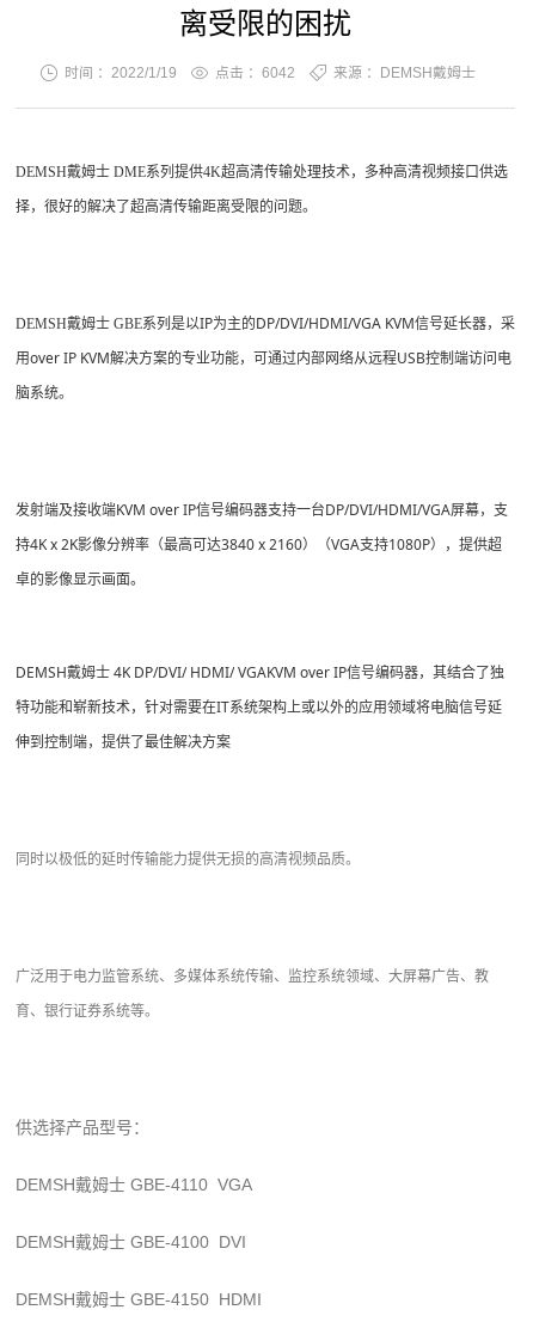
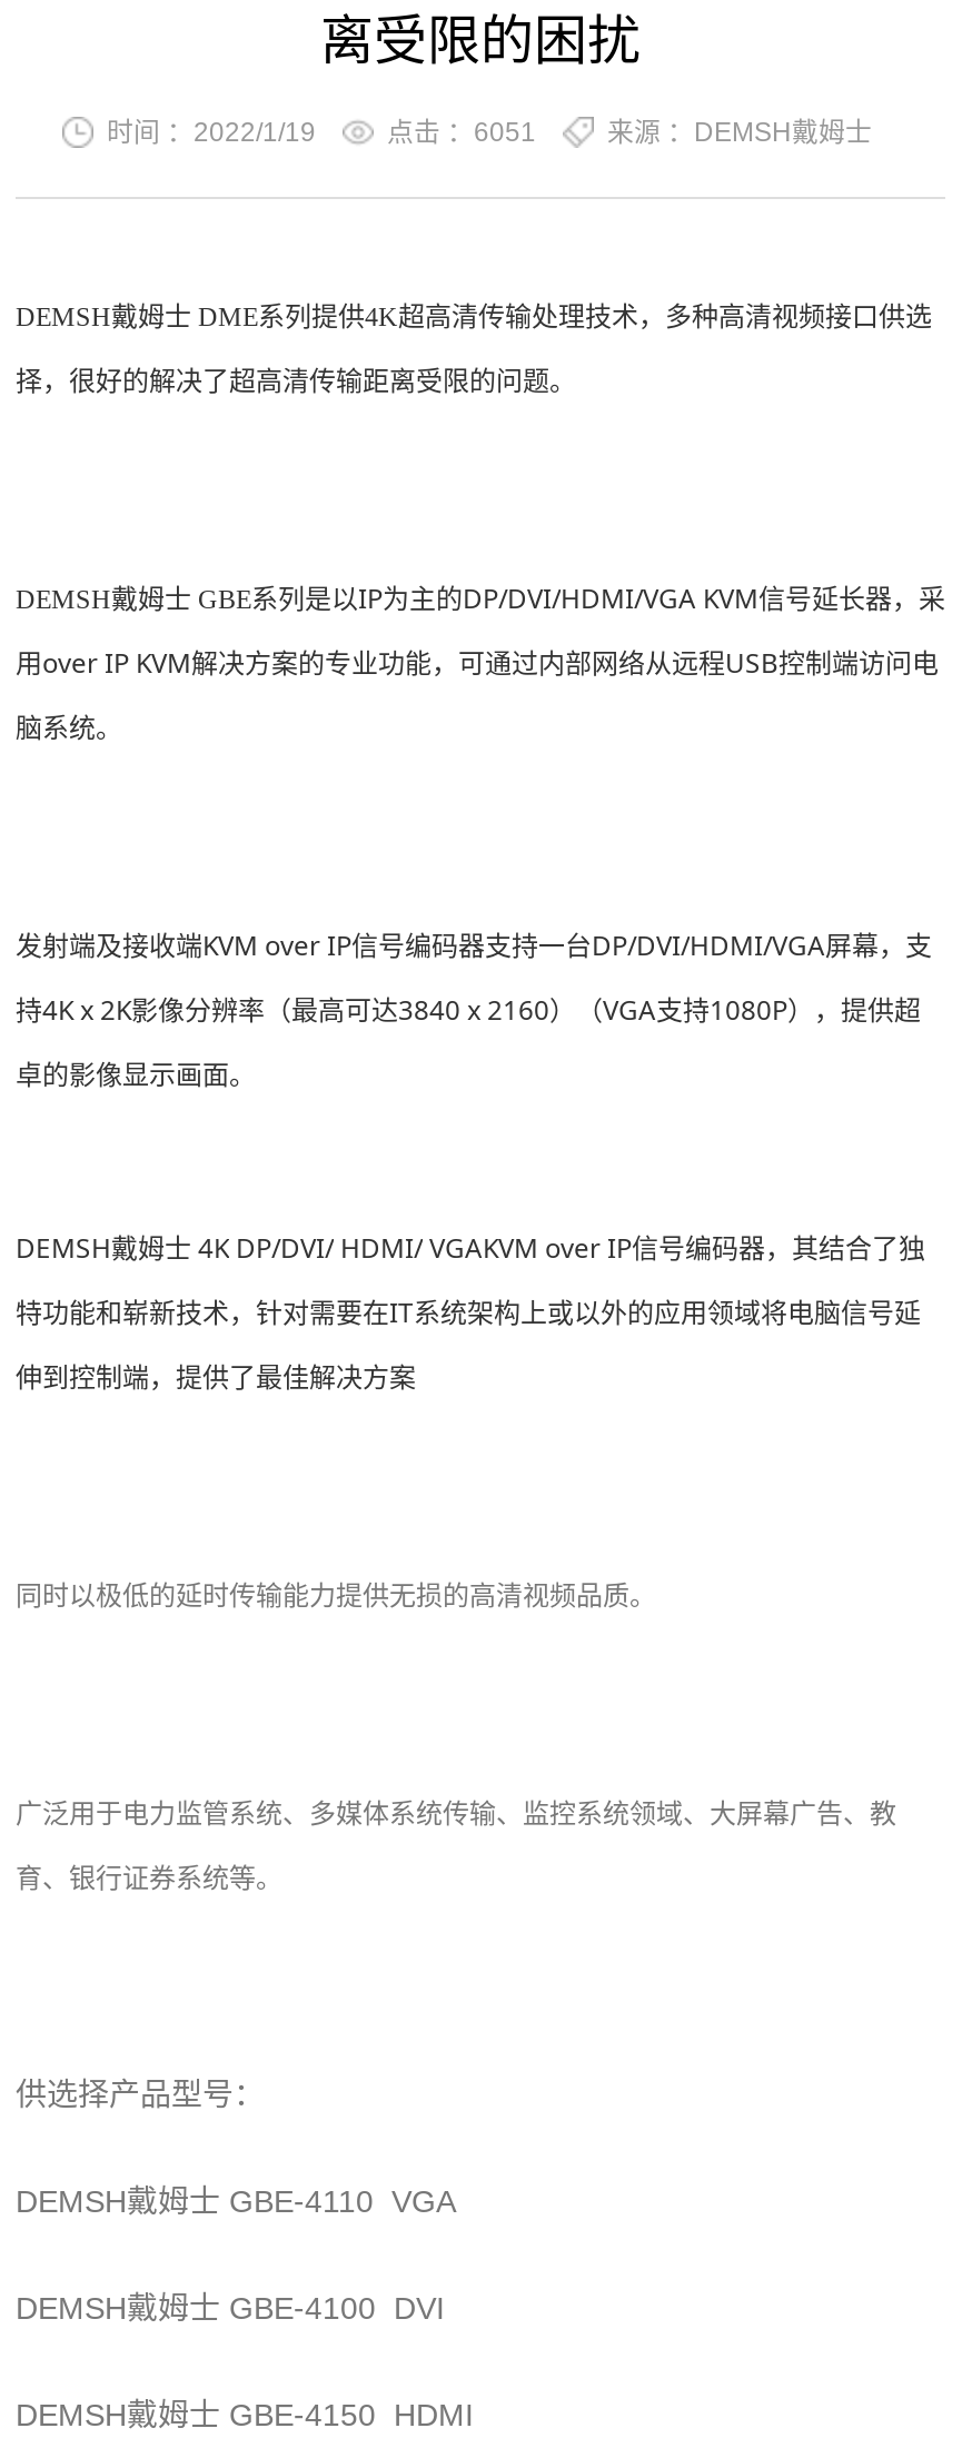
[215,65,295,81] 点击 ：6042 -> [387,117,536,148] 点击 ：6051

